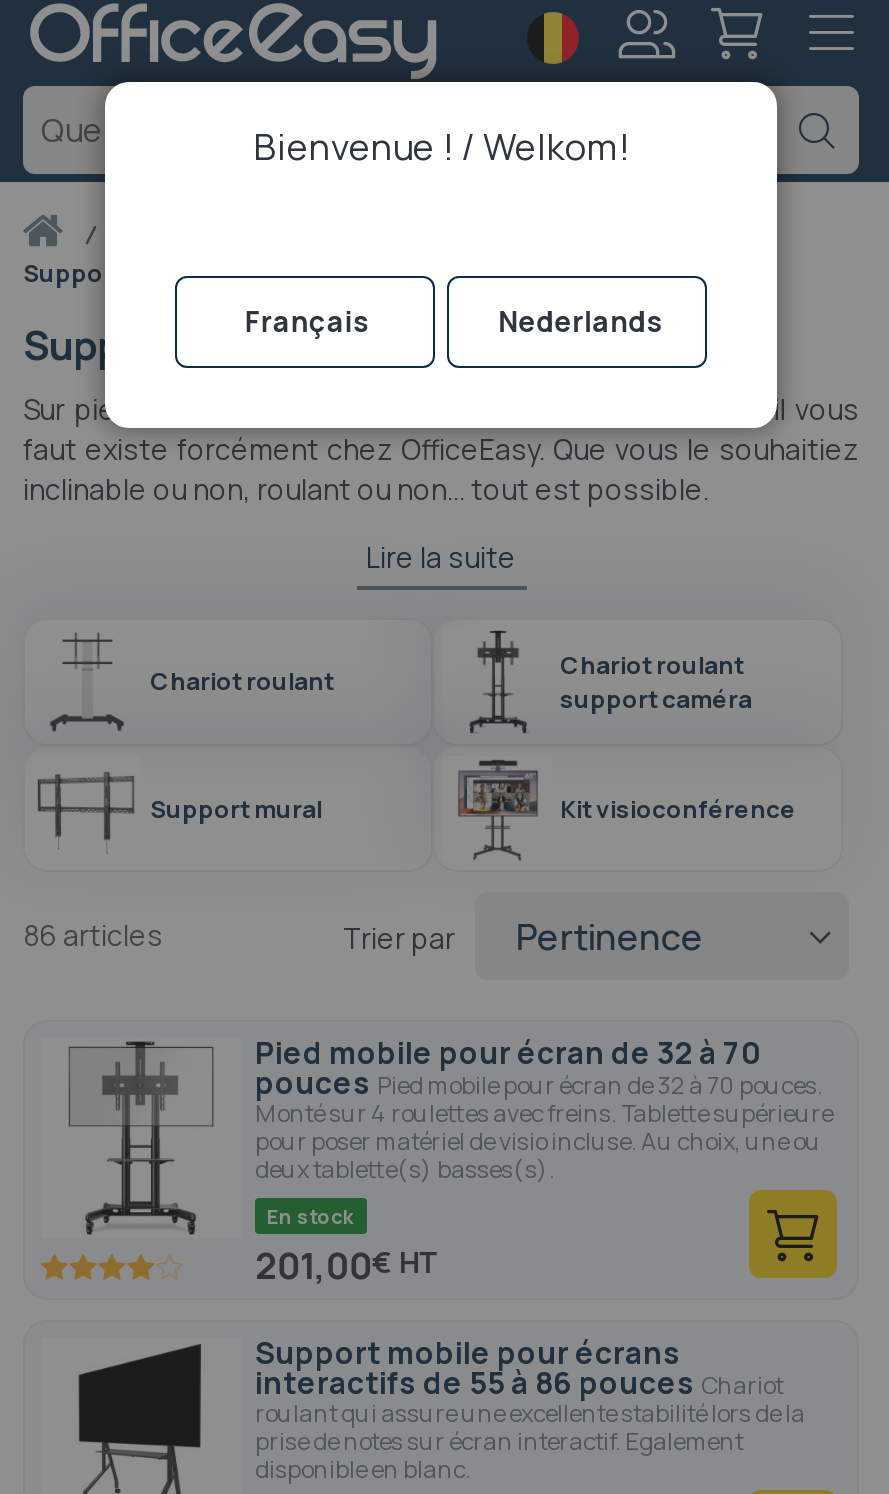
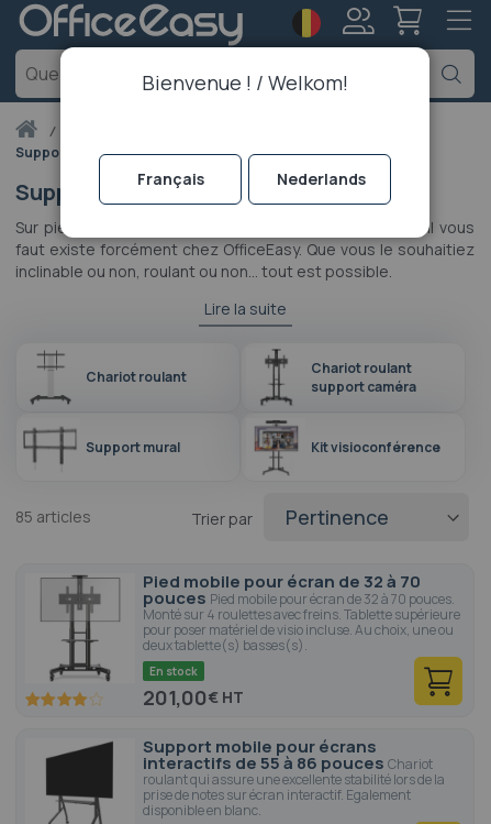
[23,916,163,954] 86 articles -> [15,506,91,527] 85 articles

